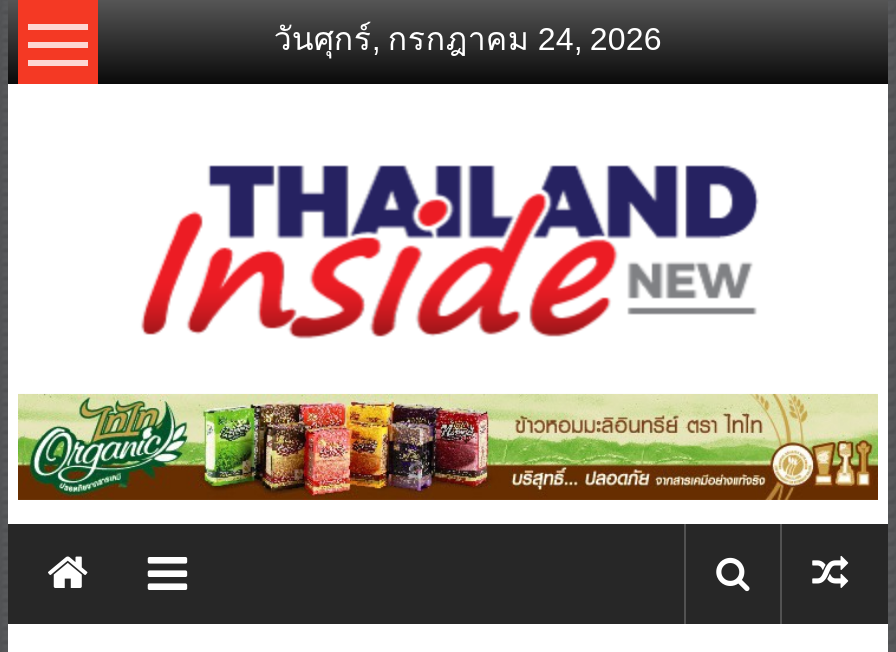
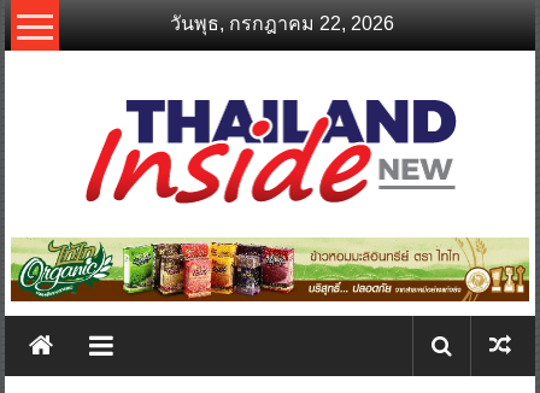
[274,22,662,56] วันศุกร์, กรกฎาคม 24, 2026 -> [170,13,394,34] วันพุธ, กรกฎาคม 22, 2026

